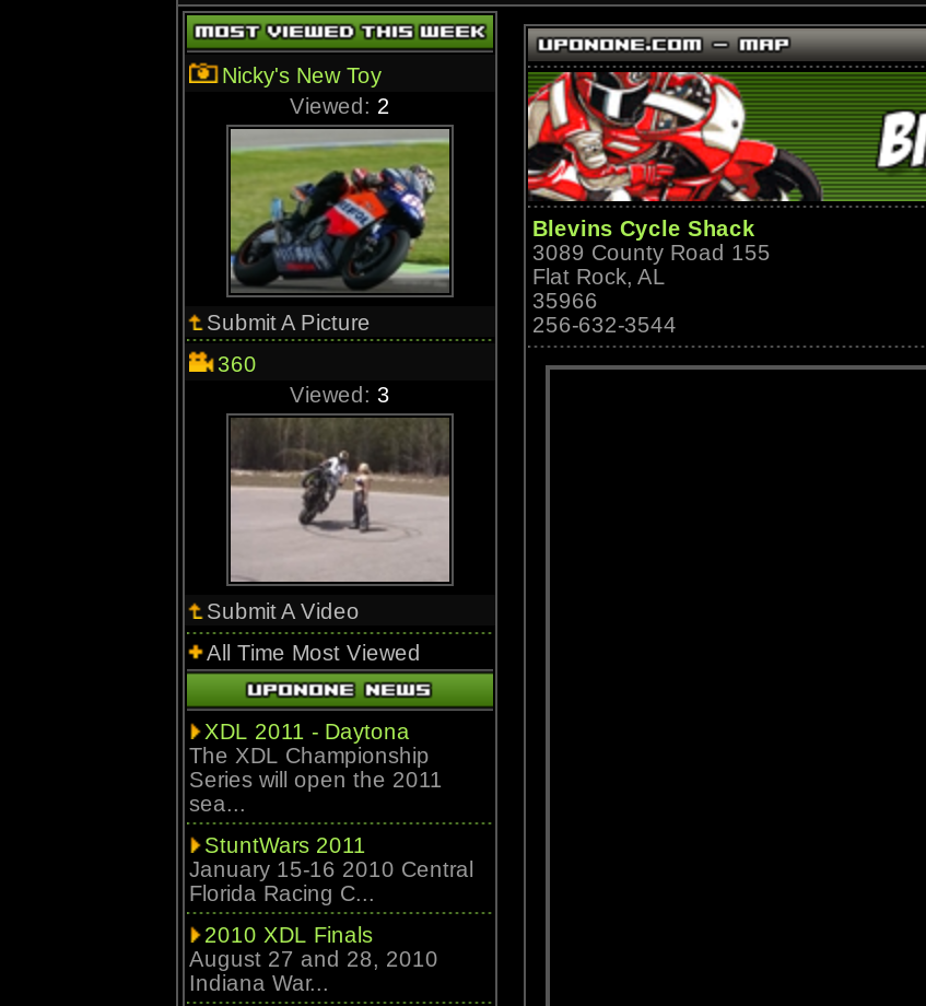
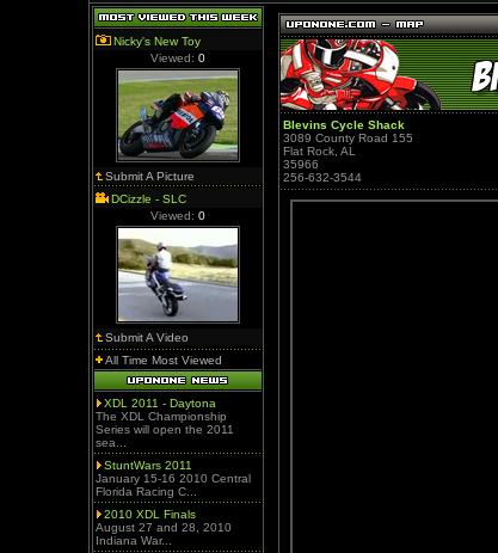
[290,94,390,118] Viewed: 2 -> [150,51,205,64] Viewed: 0
[218,352,390,407] 360 | Viewed: 3 -> [111,192,205,222] DCizzle - SLC | Viewed: 0
[231,418,449,582] [image] -> [117,227,239,321] [image]

